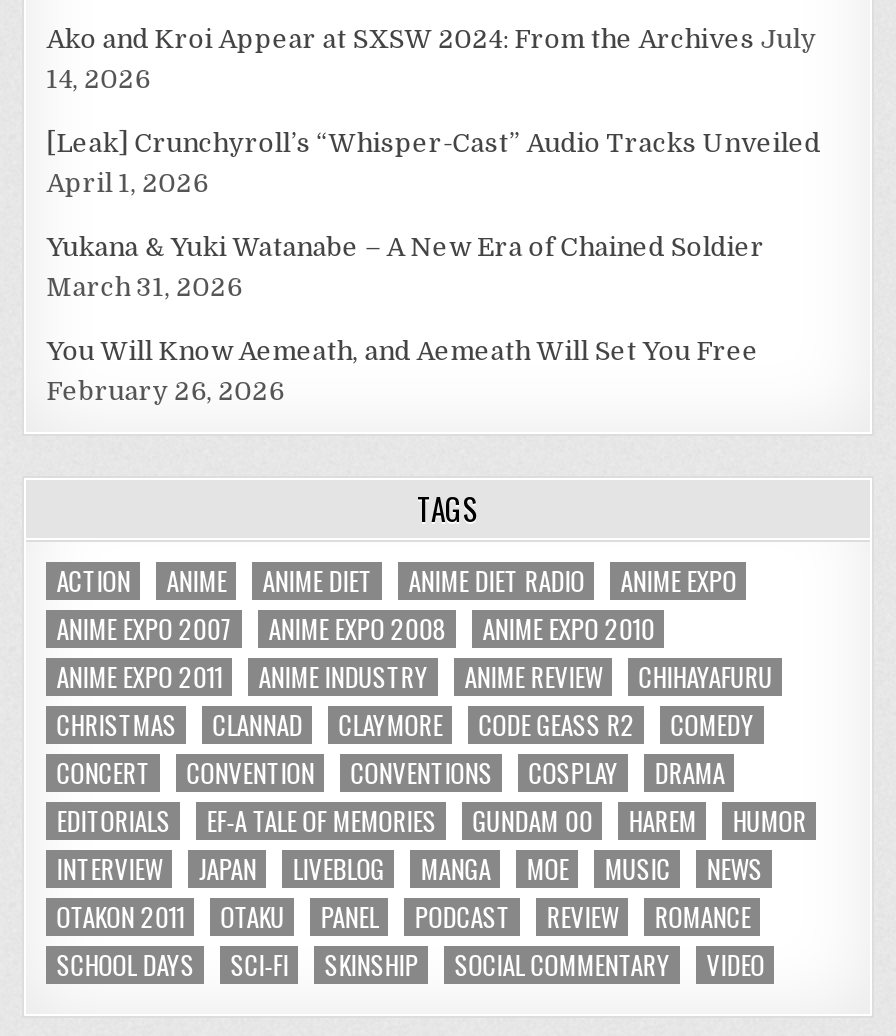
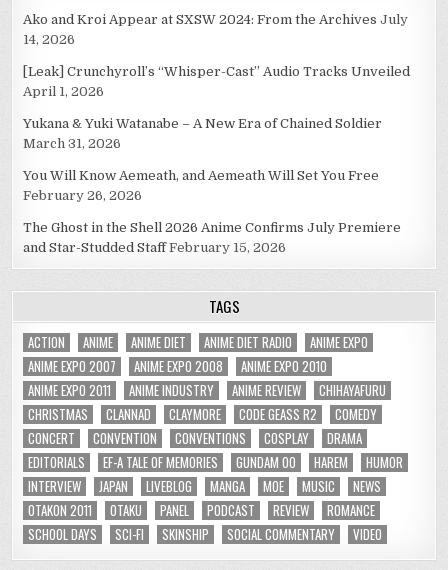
none -> [23,220,401,255] The Ghost in the Shell 2026 Anime Confirms July Premiere | and Star-Studded Staff February 15, 2026

